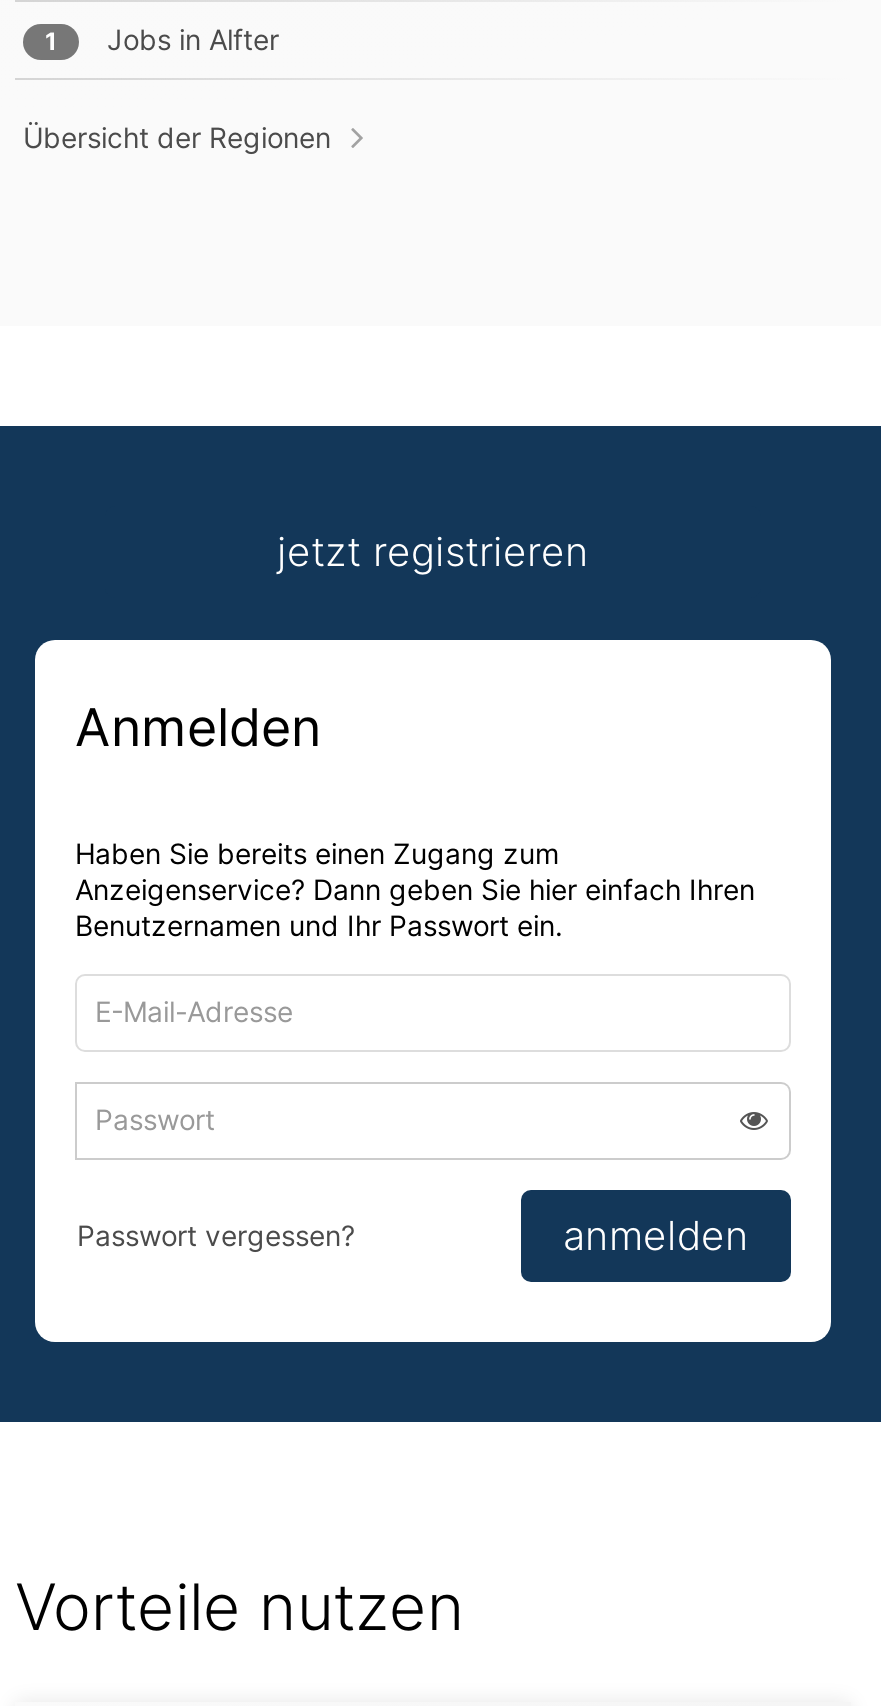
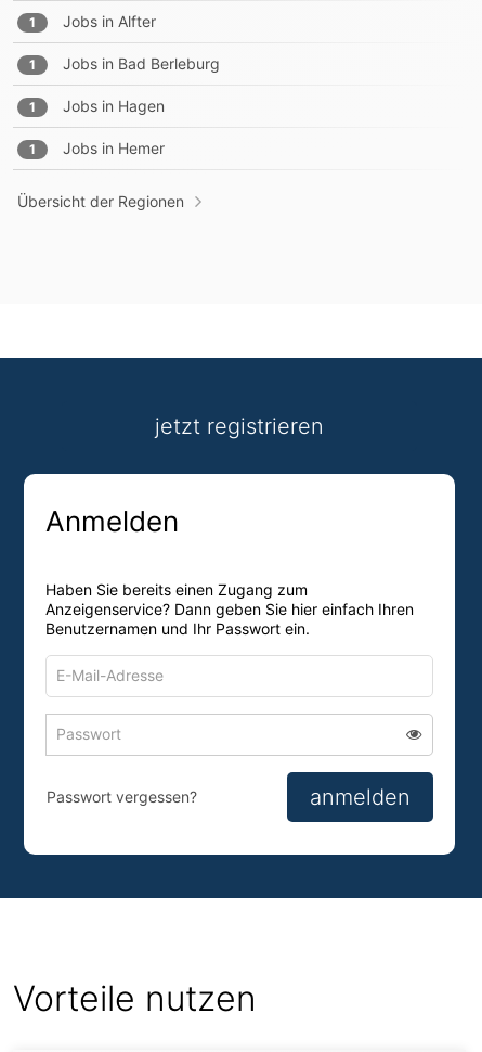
none -> [29,54,220,157] 1 | Jobs in Bad Berleburg | 1 | Jobs in Hagen | 1 | Jobs in Hemer

